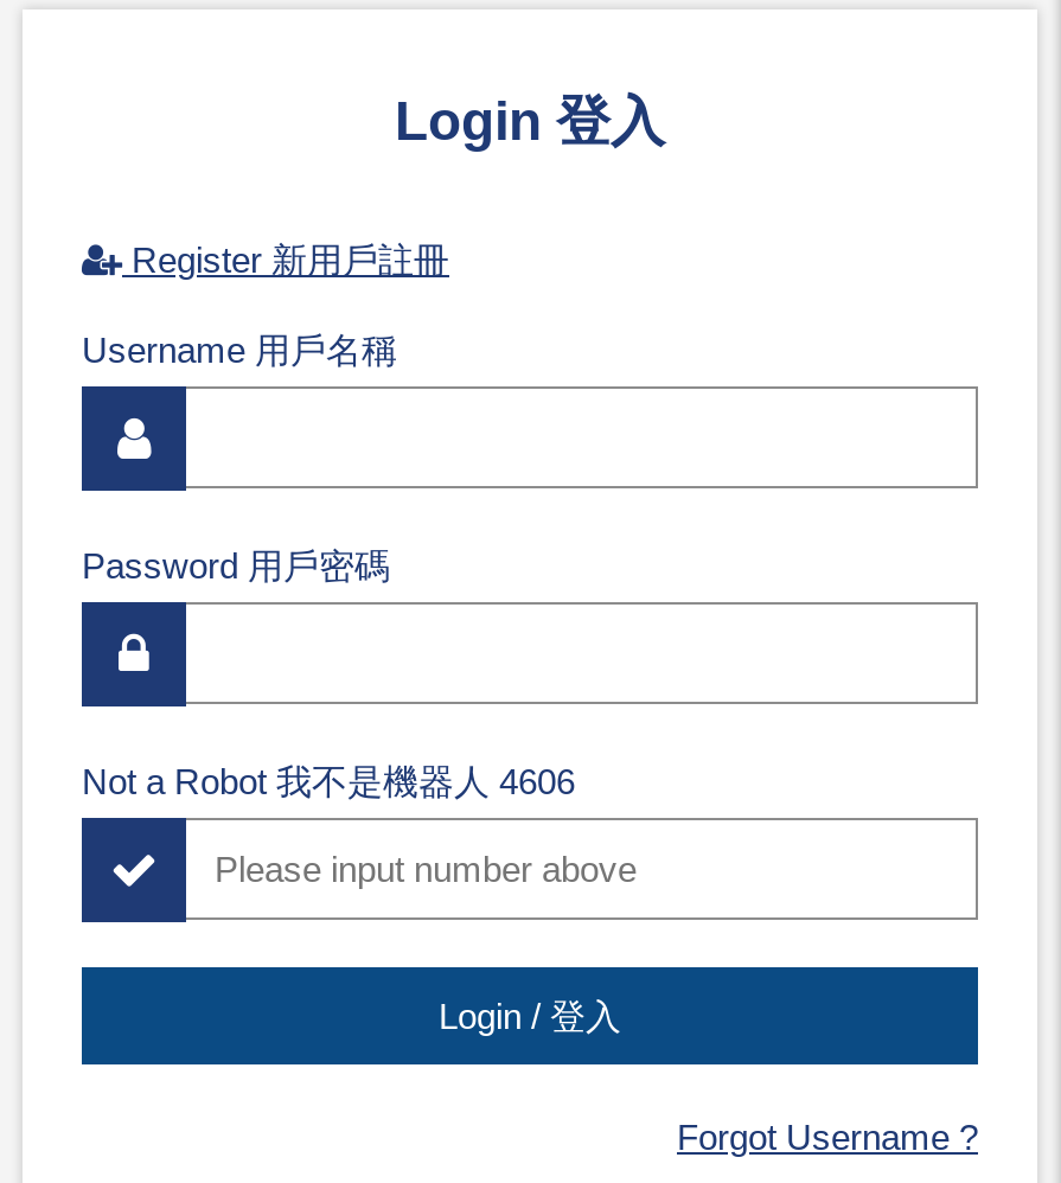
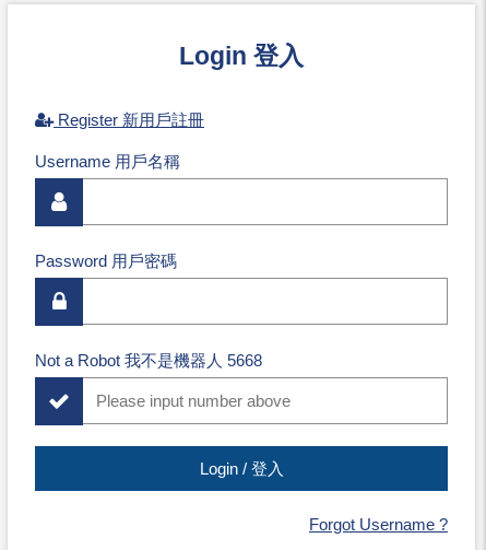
[82,761,575,801] Not a Robot 我不是機器人 4606 -> [35,351,262,370] Not a Robot 我不是機器人 5668

